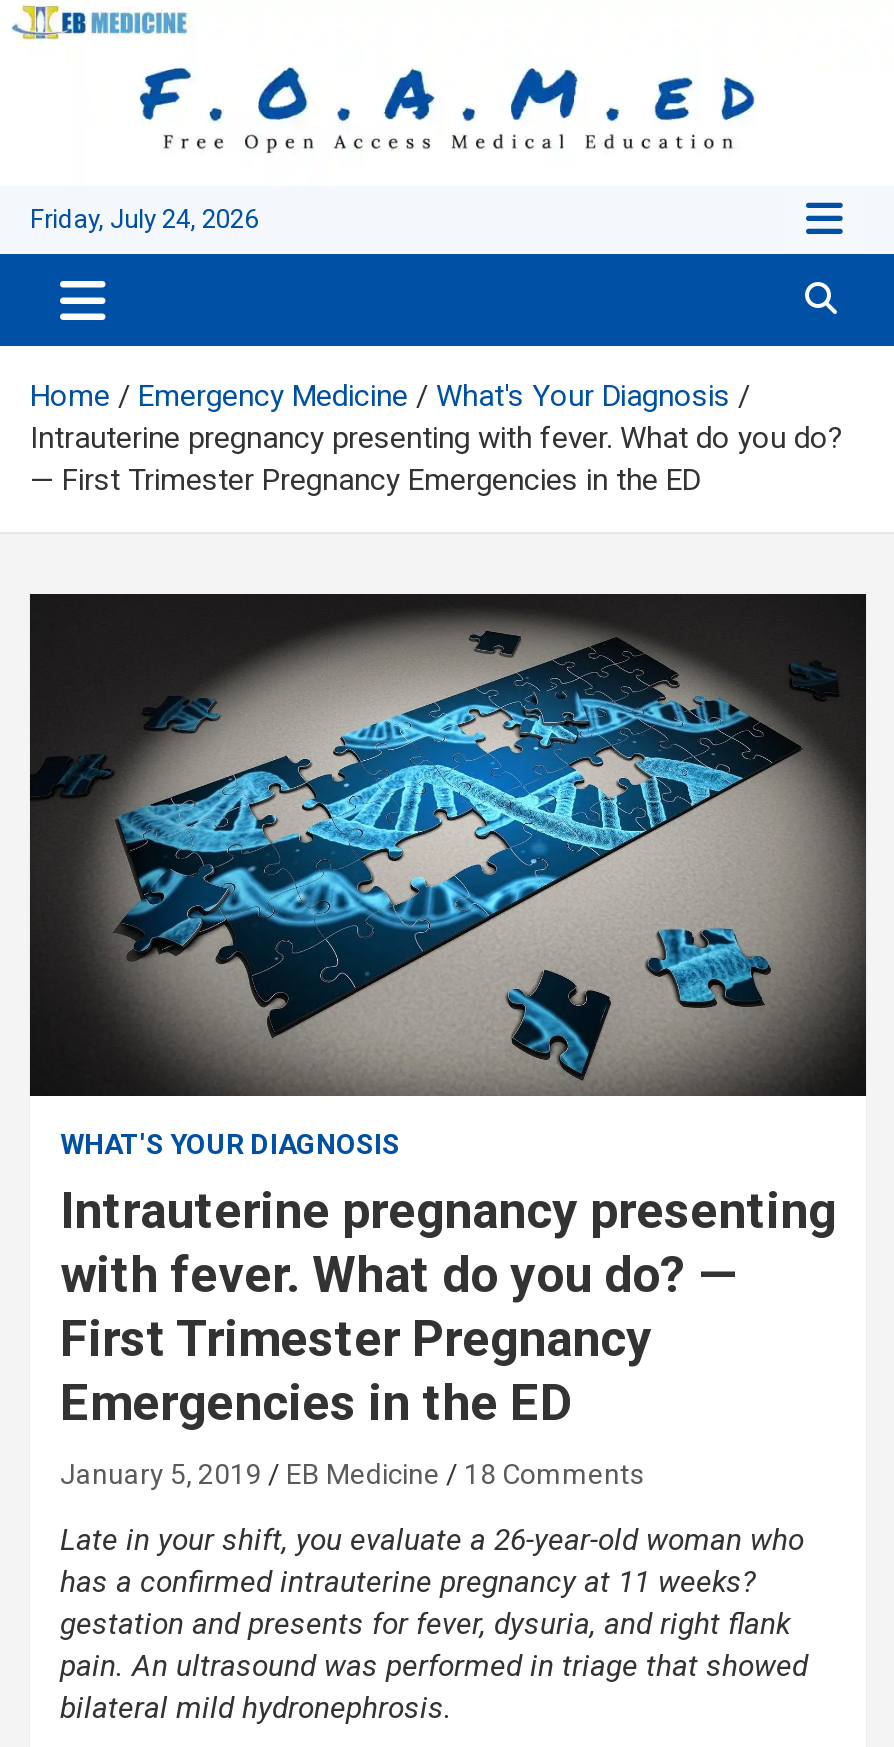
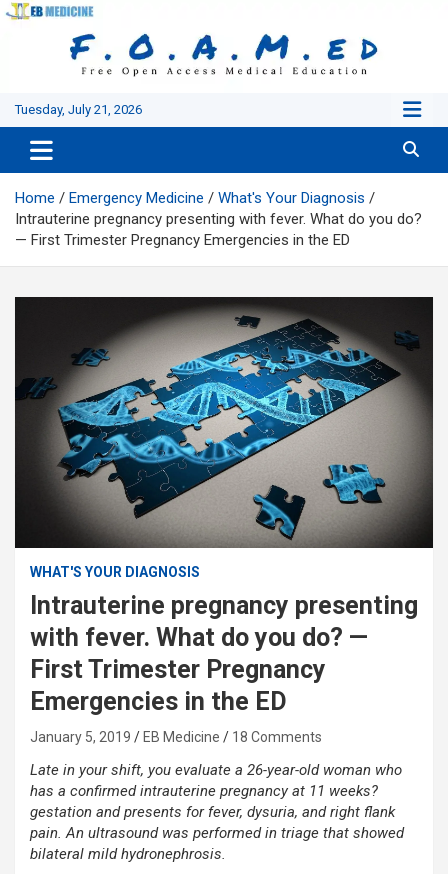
[30,204,258,234] Friday, July 24, 2026 -> [15,102,142,117] Tuesday, July 21, 2026

